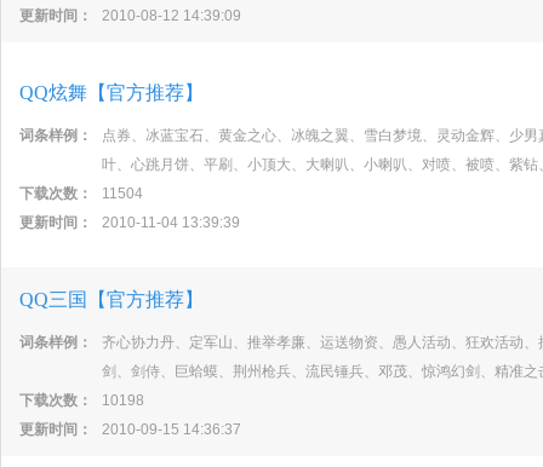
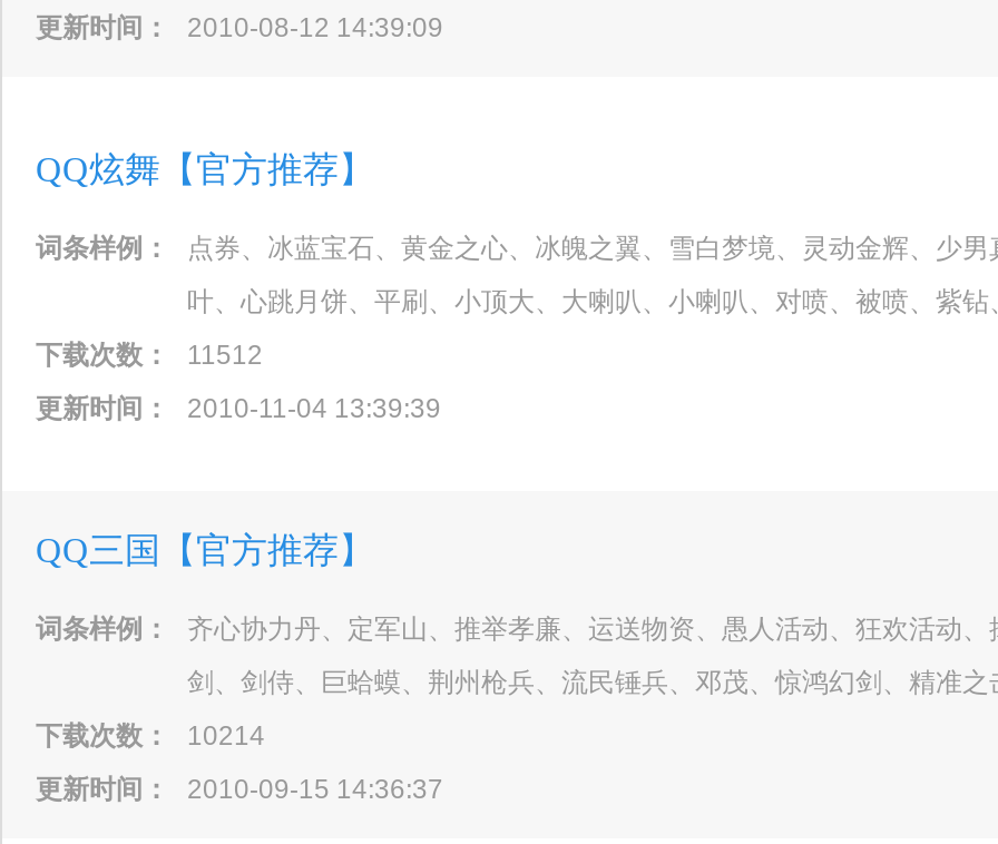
[19,185,143,202] 下载次数： 11504 -> [36,340,263,371] 下载次数： 11512
[19,392,144,409] 下载次数： 10198 -> [36,720,265,752] 下载次数： 10214

